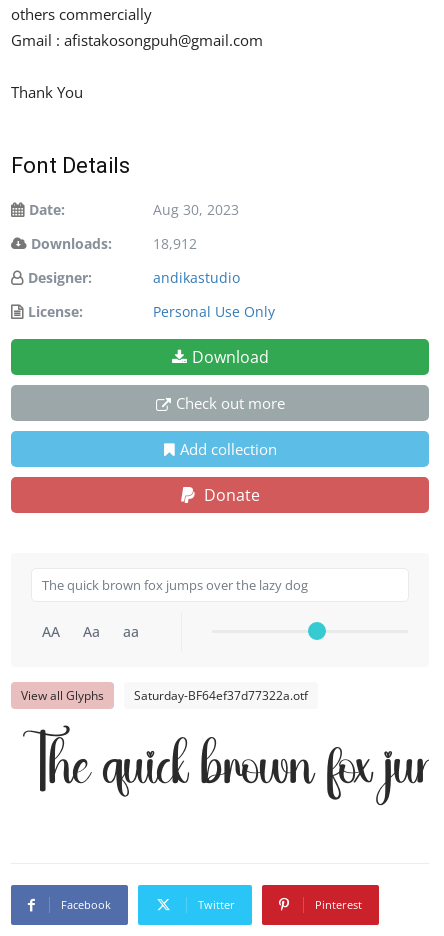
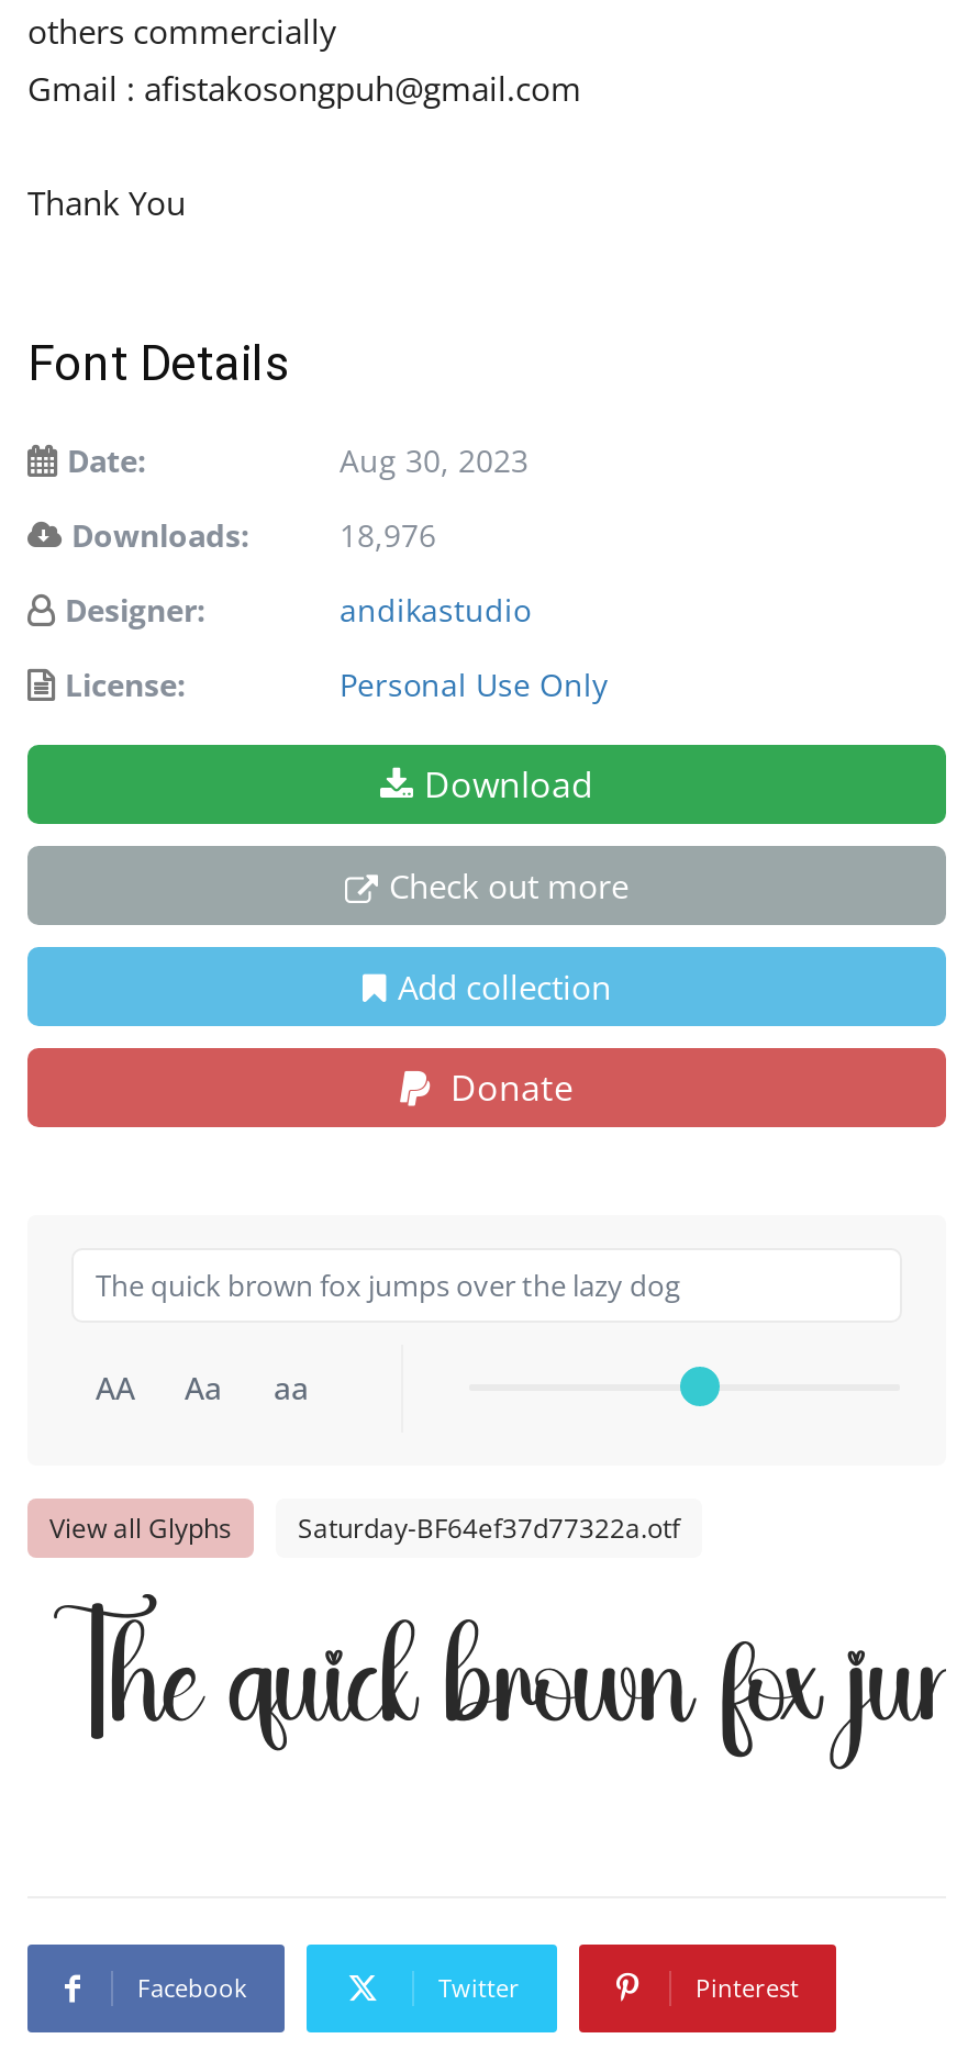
[153,234,197,253] 18,912 -> [340,514,436,556] 18,976

